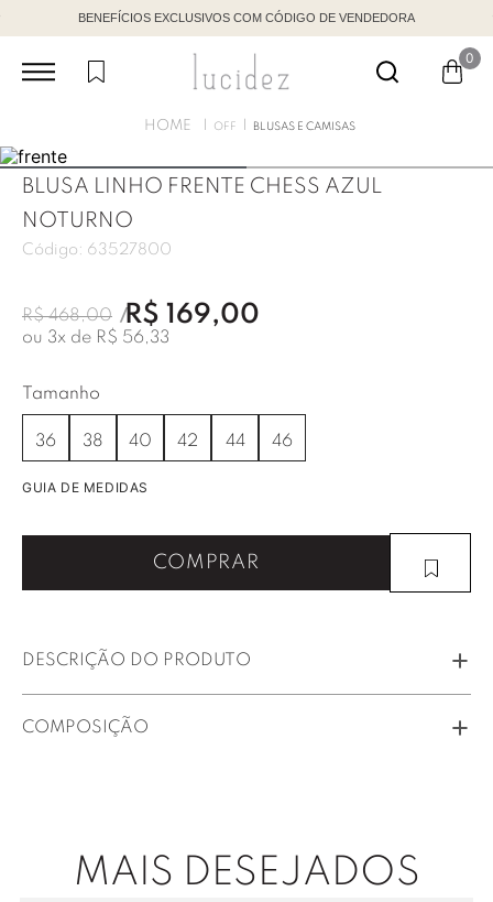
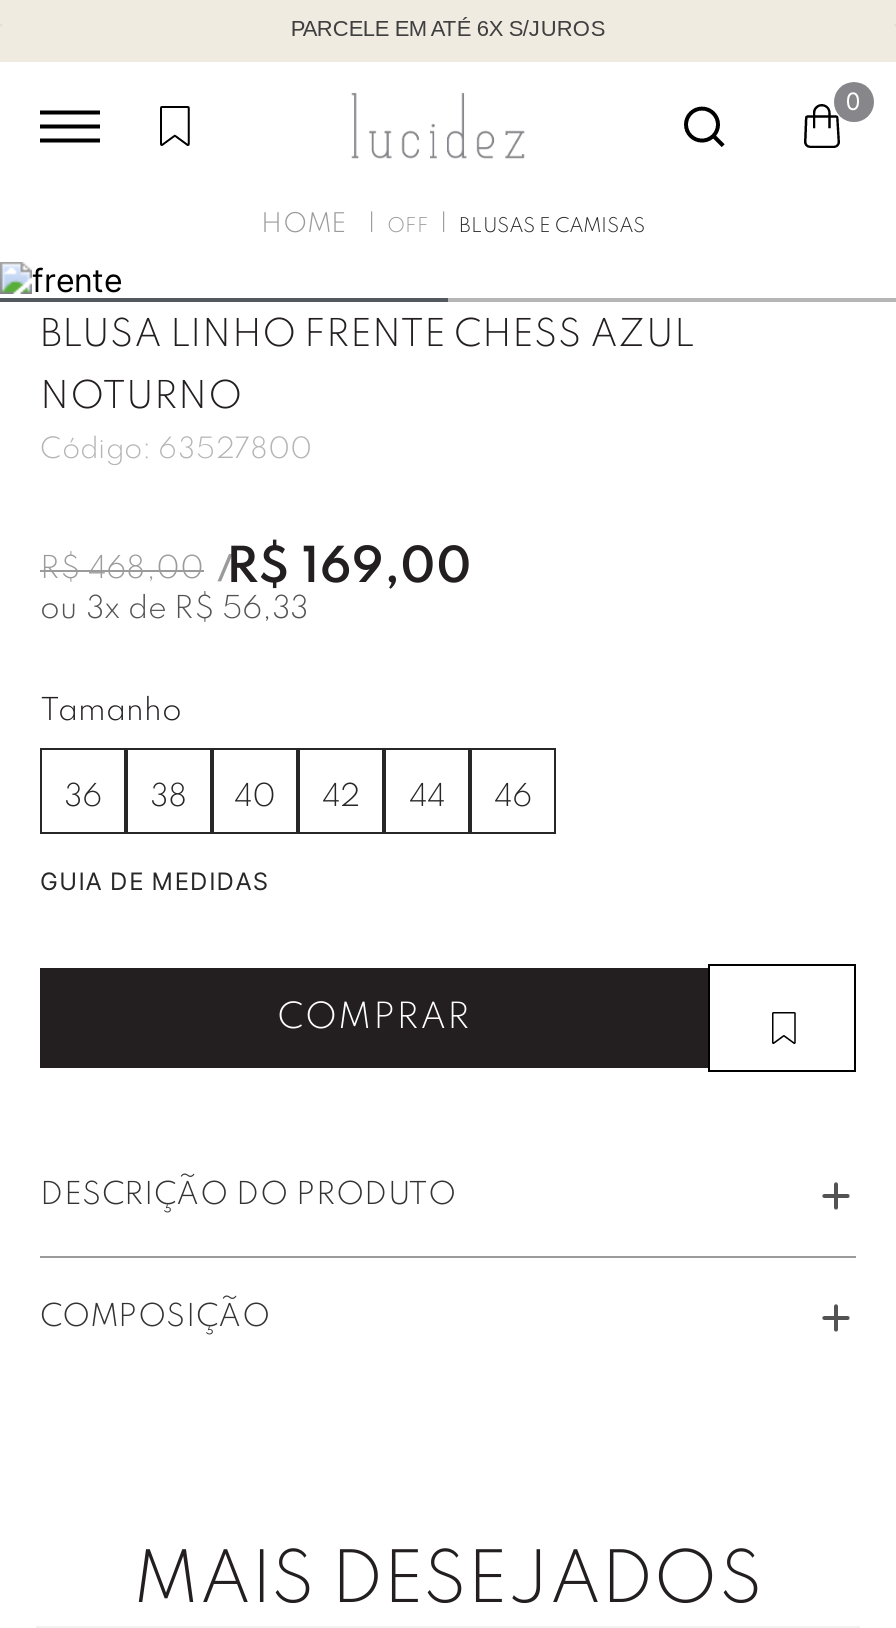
[78,10,415,24] BENEFÍCIOS EXCLUSIVOS COM CÓDIGO DE VENDEDORA -> [291,15,605,39] PARCELE EM ATÉ 6X S/JUROS

